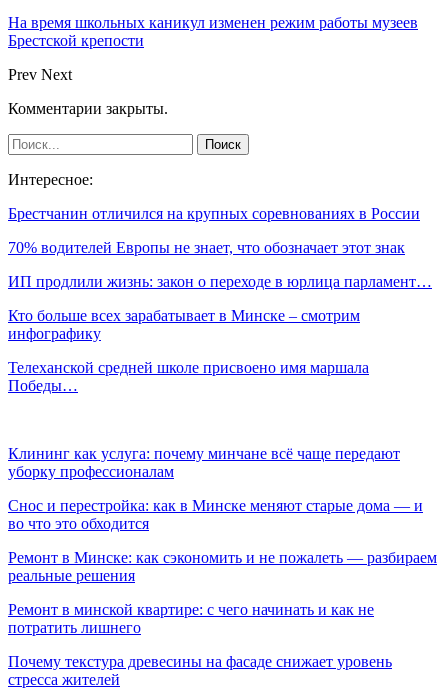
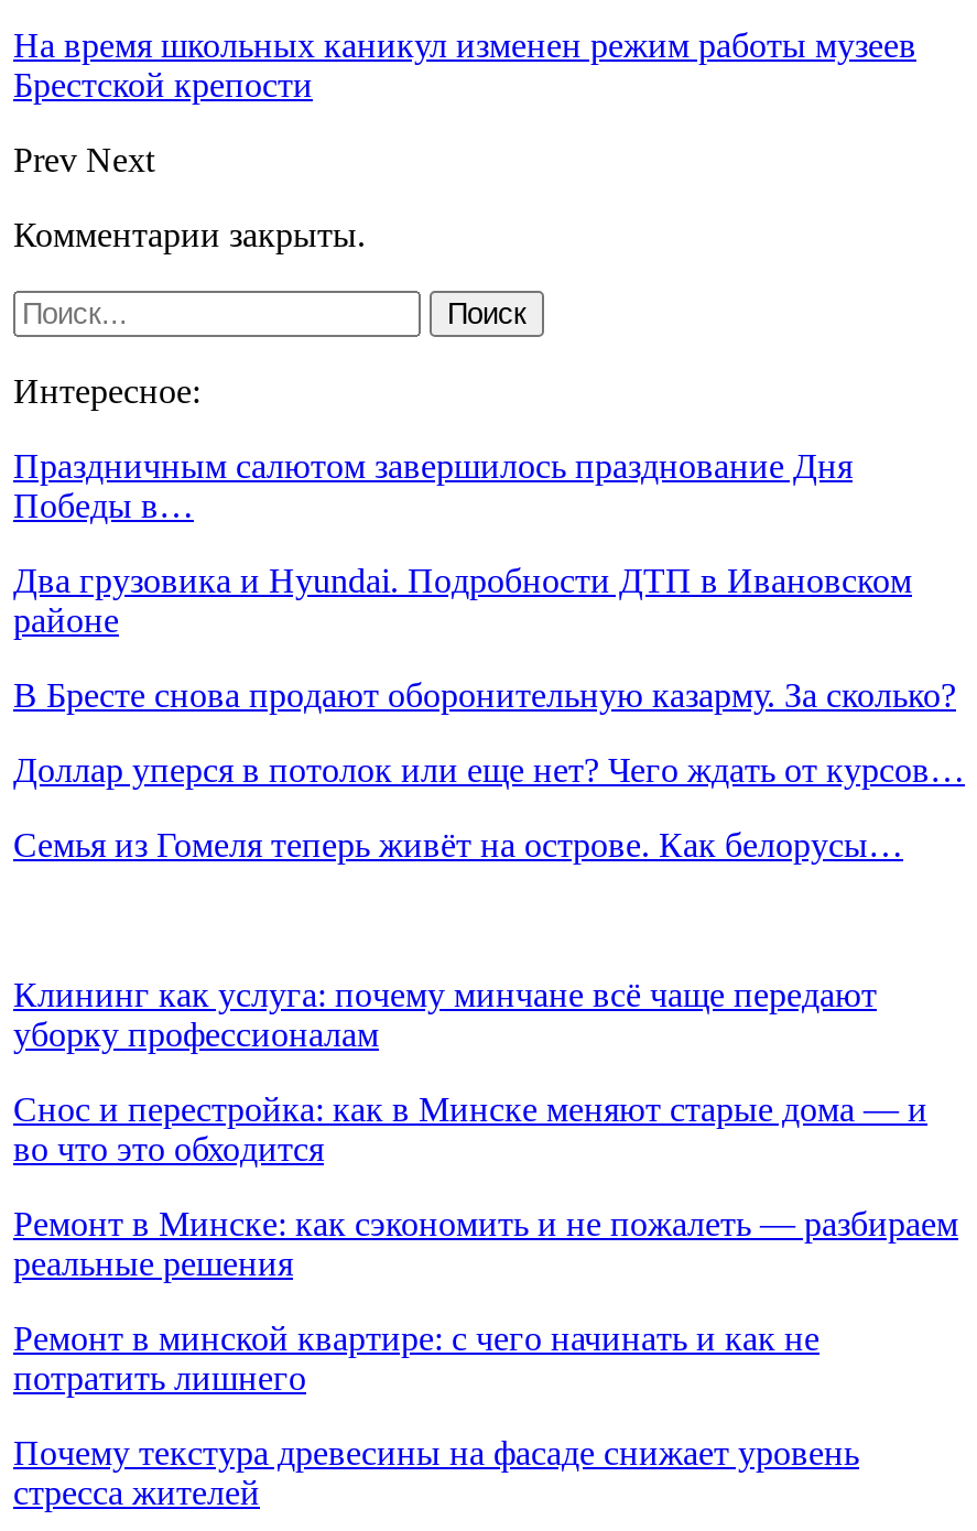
[8,205,420,222] Брестчанин отличился на крупных соревнованиях в России -> [13,447,853,524] Праздничным салютом завершилось празднование Дня | Победы в…
[8,239,405,256] 70% водителей Европы не знает, что обозначает этот знак -> [13,561,912,638] Два грузовика и Hyundai. Подробности ДТП в Ивановском | районе
[8,273,432,290] ИП продлили жизнь: закон о переходе в юрлица парламент… -> [13,676,956,713] В Бресте снова продают оборонительную казарму. За сколько?
[8,307,360,342] Кто больше всех зарабатывает в Минске – смотрим | инфографику -> [13,751,965,788] Доллар уперся в потолок или еще нет? Чего ждать от курсов…
[8,359,369,394] Телеханской средней школе присвоено имя маршала | Победы… -> [13,826,903,863] Семья из Гомеля теперь живёт на острове. Как белорусы…

